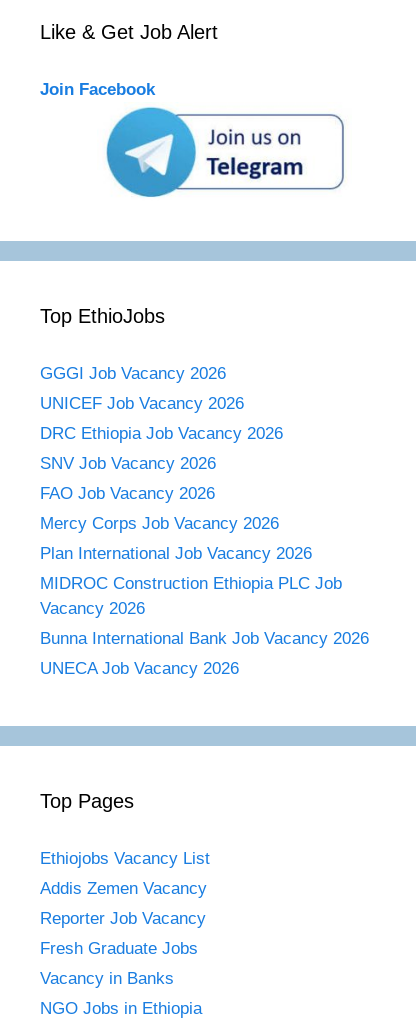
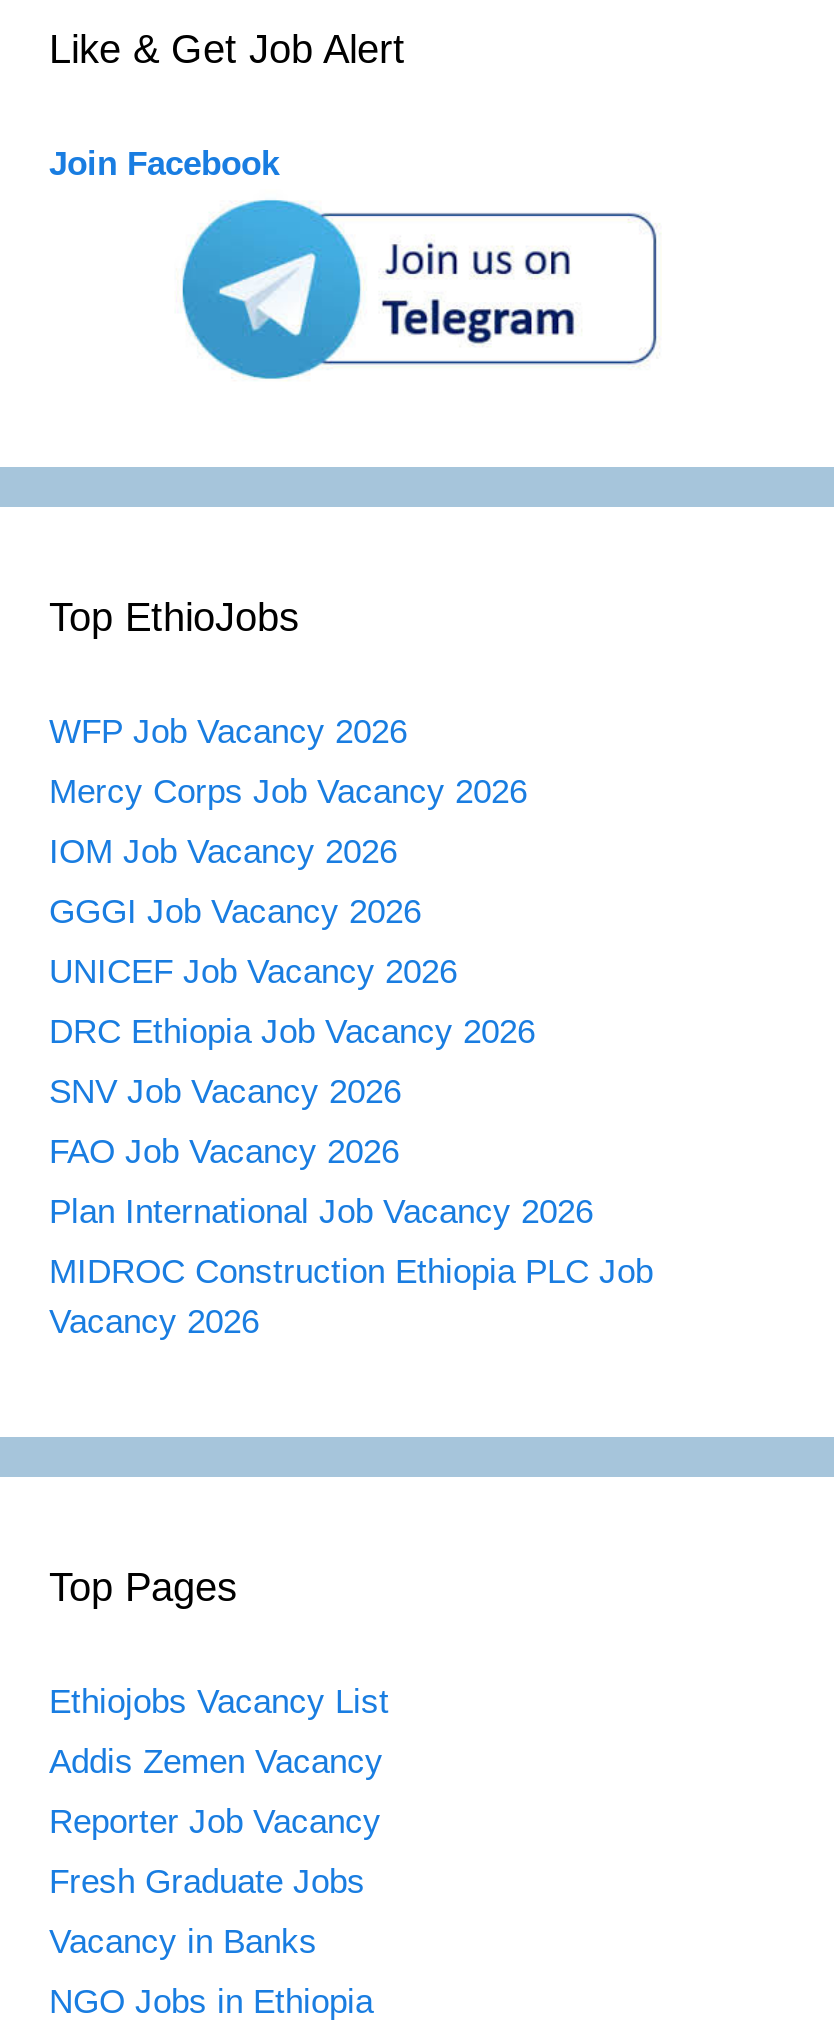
none -> [49,713,407,871] WFP Job Vacancy 2026 | IOM Job Vacancy 2026
moved [40,364,283,503] -> [49,893,535,1171]: GGGI Job Vacancy 2026 | UNICEF Job Vacancy 2026 | DRC Ethiopia Job Vacancy 2026 | SNV Job Vacancy 2026 | FAO Job Vacancy 2026
moved [40,514,279,533] -> [49,773,527,811]: Mercy Corps Job Vacancy 2026
moved [40,544,342,618] -> [49,1193,653,1341]: Plan International Job Vacancy 2026 | MIDROC Construction Ethiopia PLC Job | Vacancy 2026
[40,629,369,678] Bunna International Bank Job Vacancy 2026 | UNECA Job Vacancy 2026 -> none

